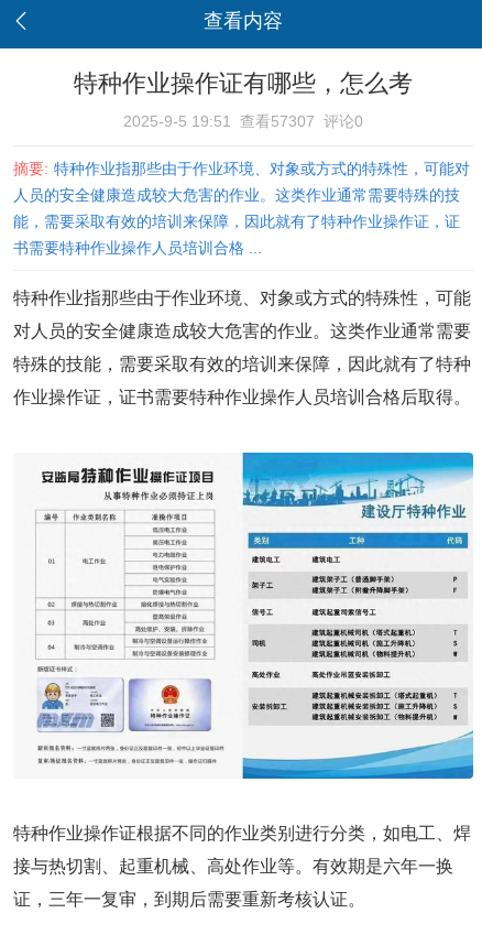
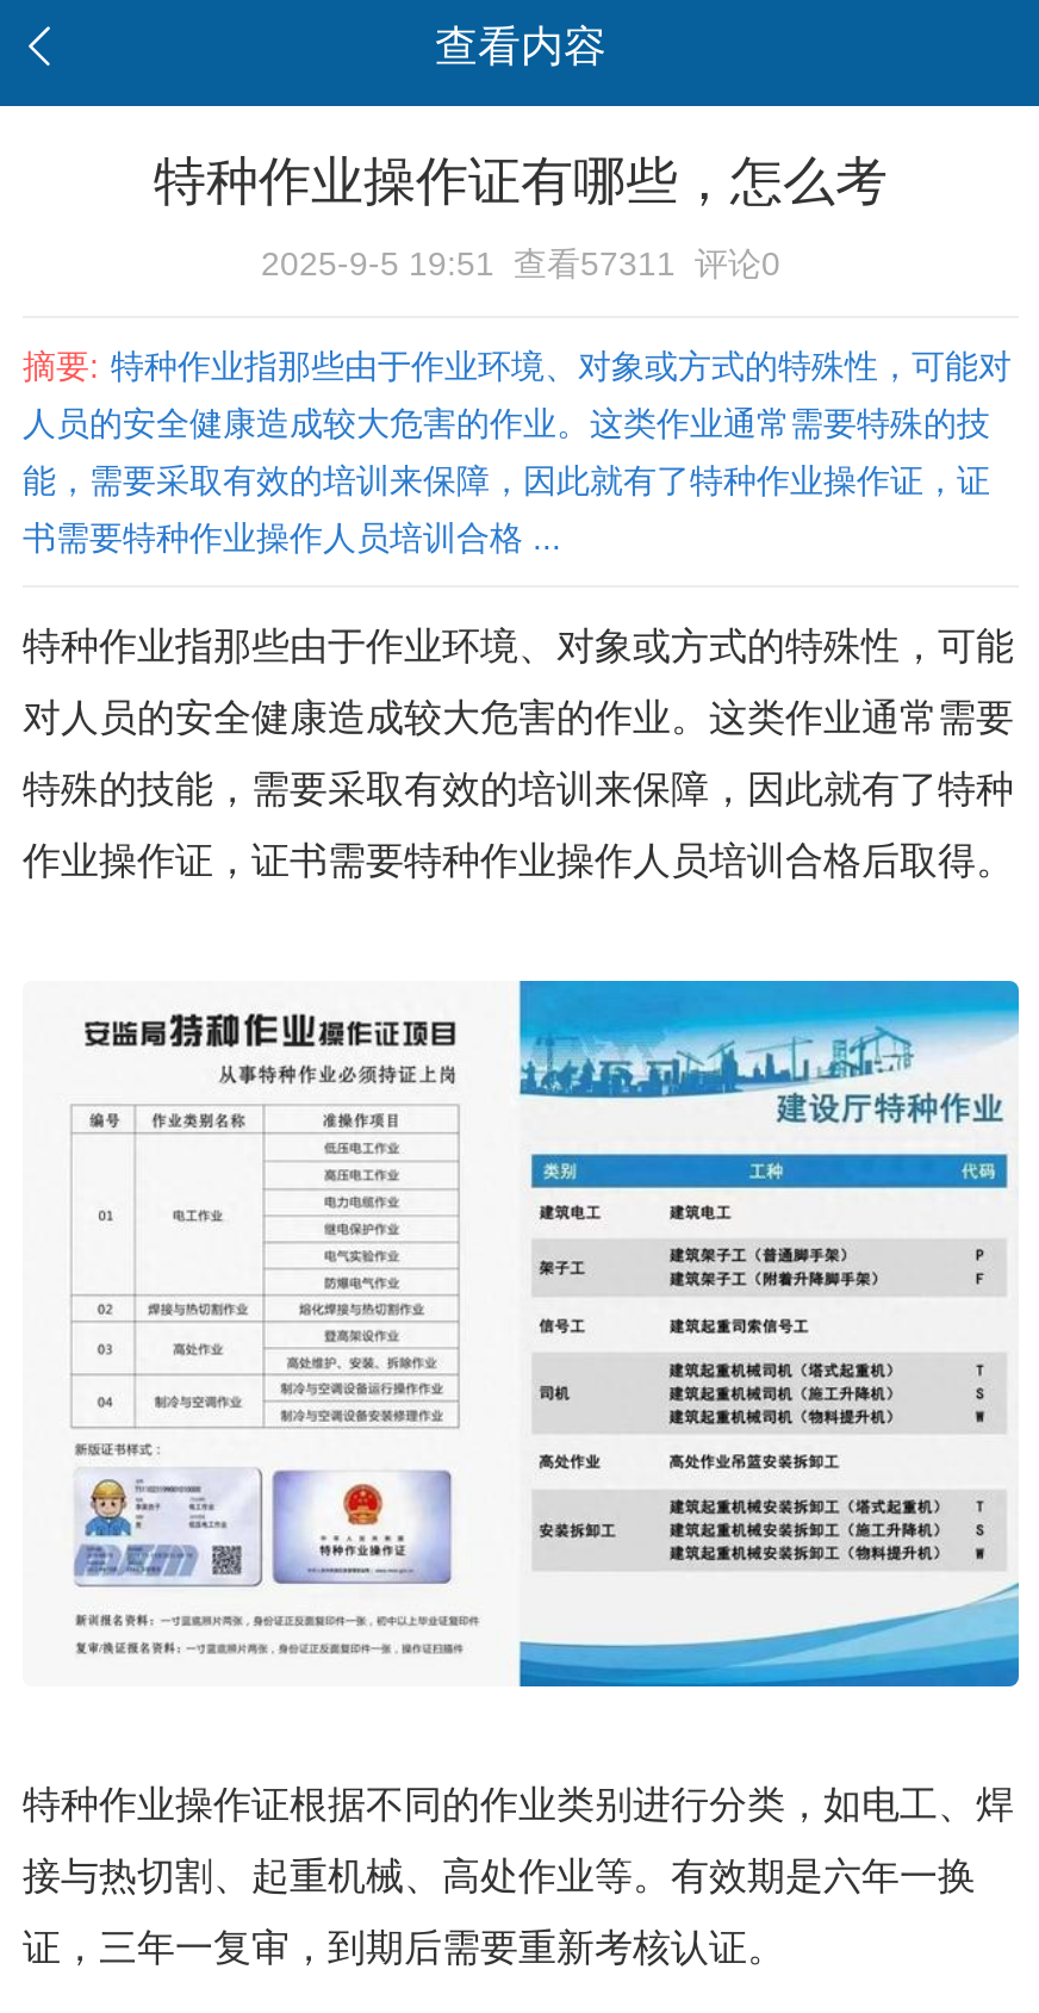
[123,112,363,130] 2025-9-5 19:51 查看57307 评论0 -> [261,244,780,282] 2025-9-5 19:51 查看57311 评论0

